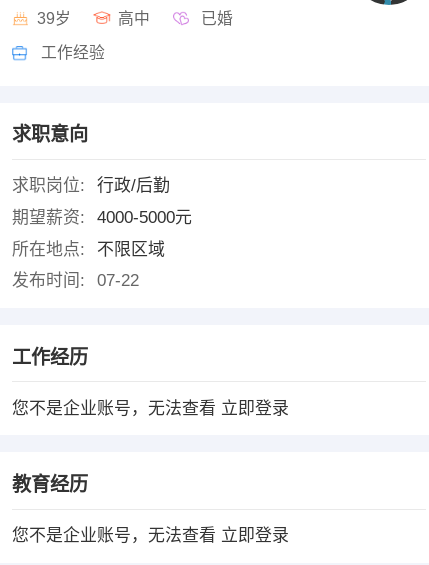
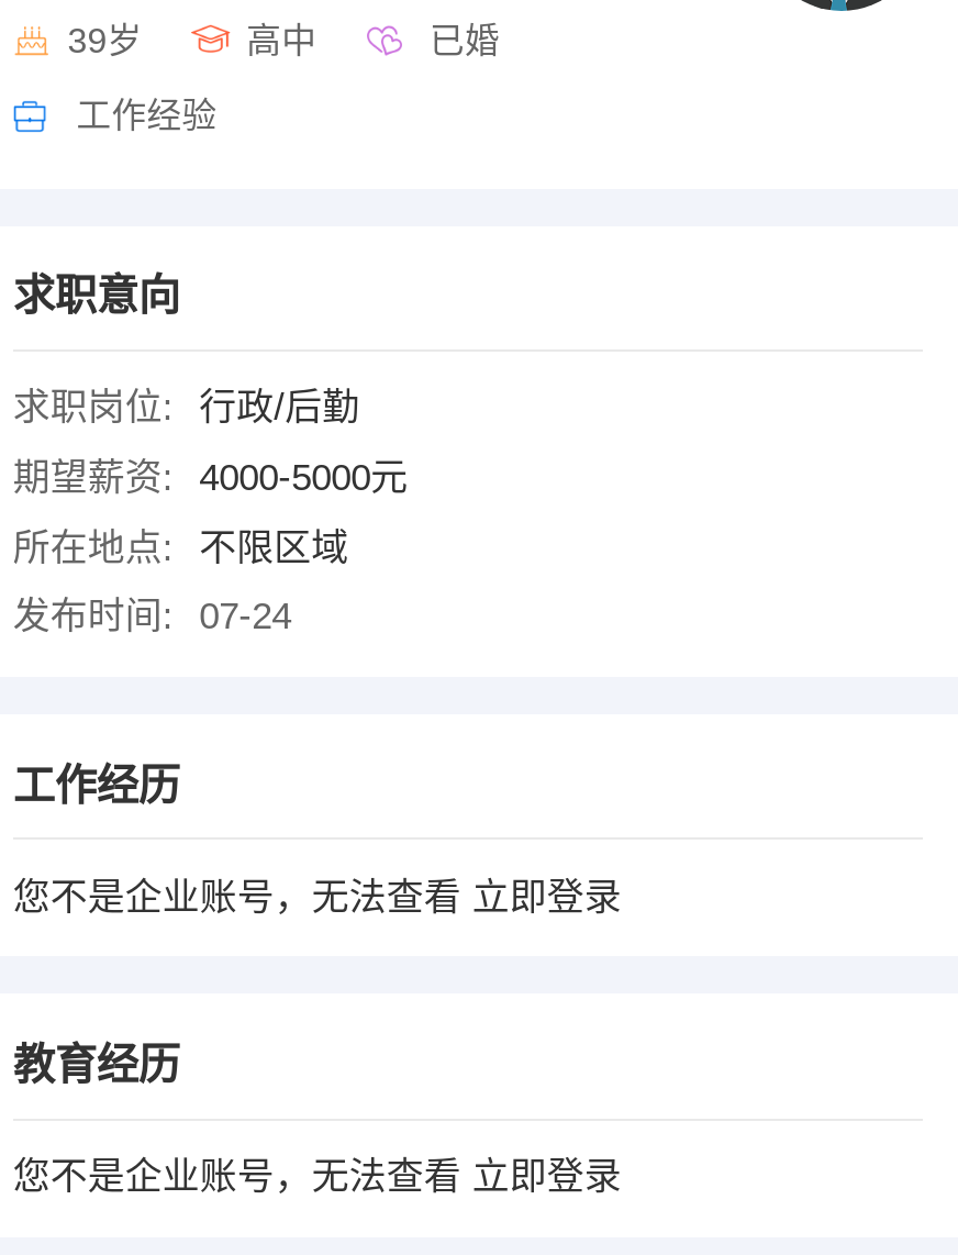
[12,271,139,290] 发布时间: 07-22 -> [13,596,292,638] 发布时间: 07-24

